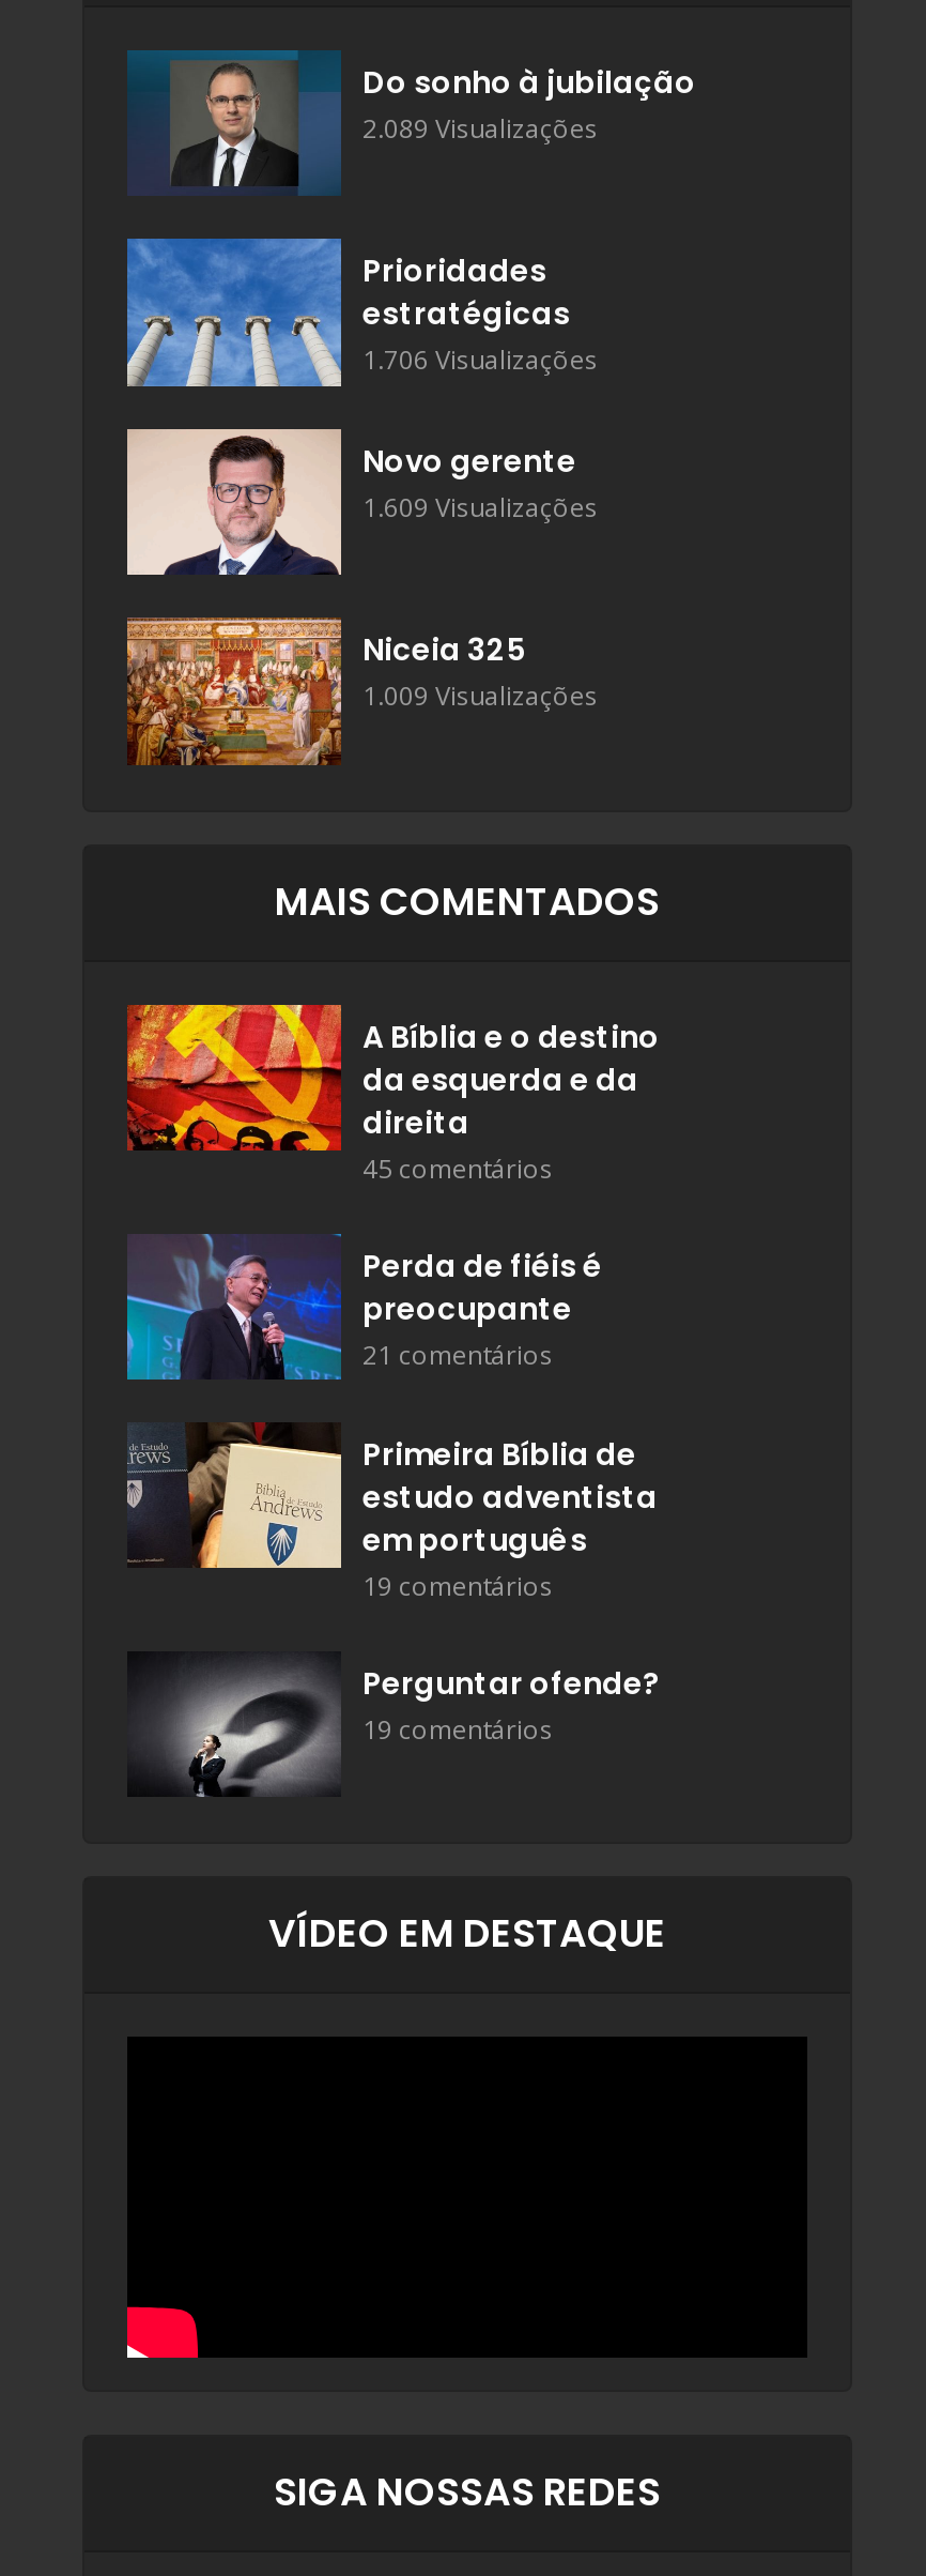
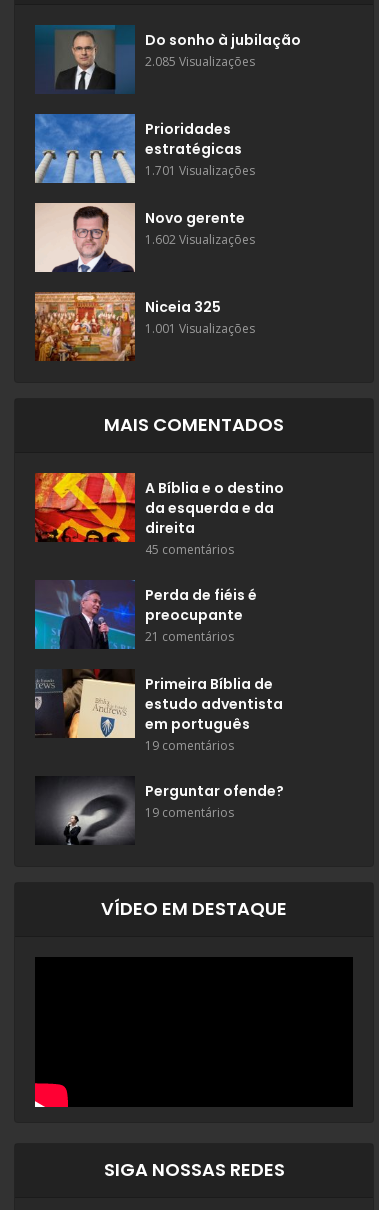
[362,110,598,146] 2.089 Visualizações -> [145,53,255,70] 2.085 Visualizações
[362,342,598,378] 1.706 Visualizações -> [145,162,255,179] 1.701 Visualizações
[362,488,598,525] 1.609 Visualizações -> [145,231,255,248] 1.602 Visualizações
[362,677,598,714] 1.009 Visualizações -> [145,320,255,337] 1.001 Visualizações

